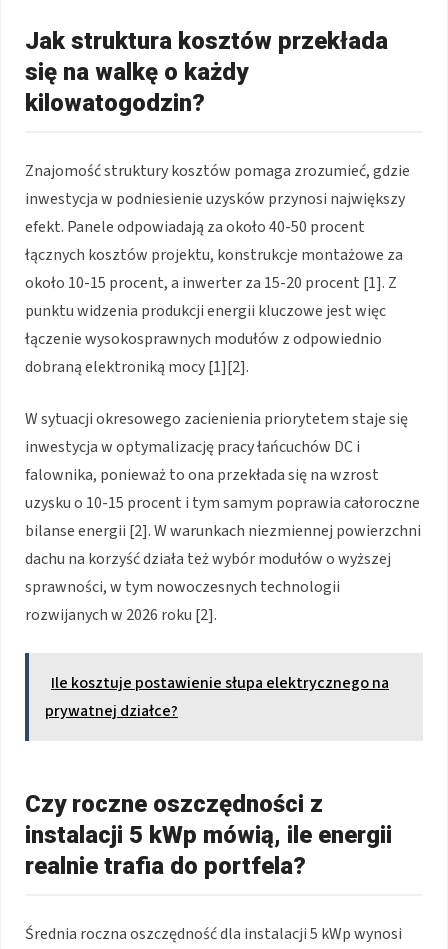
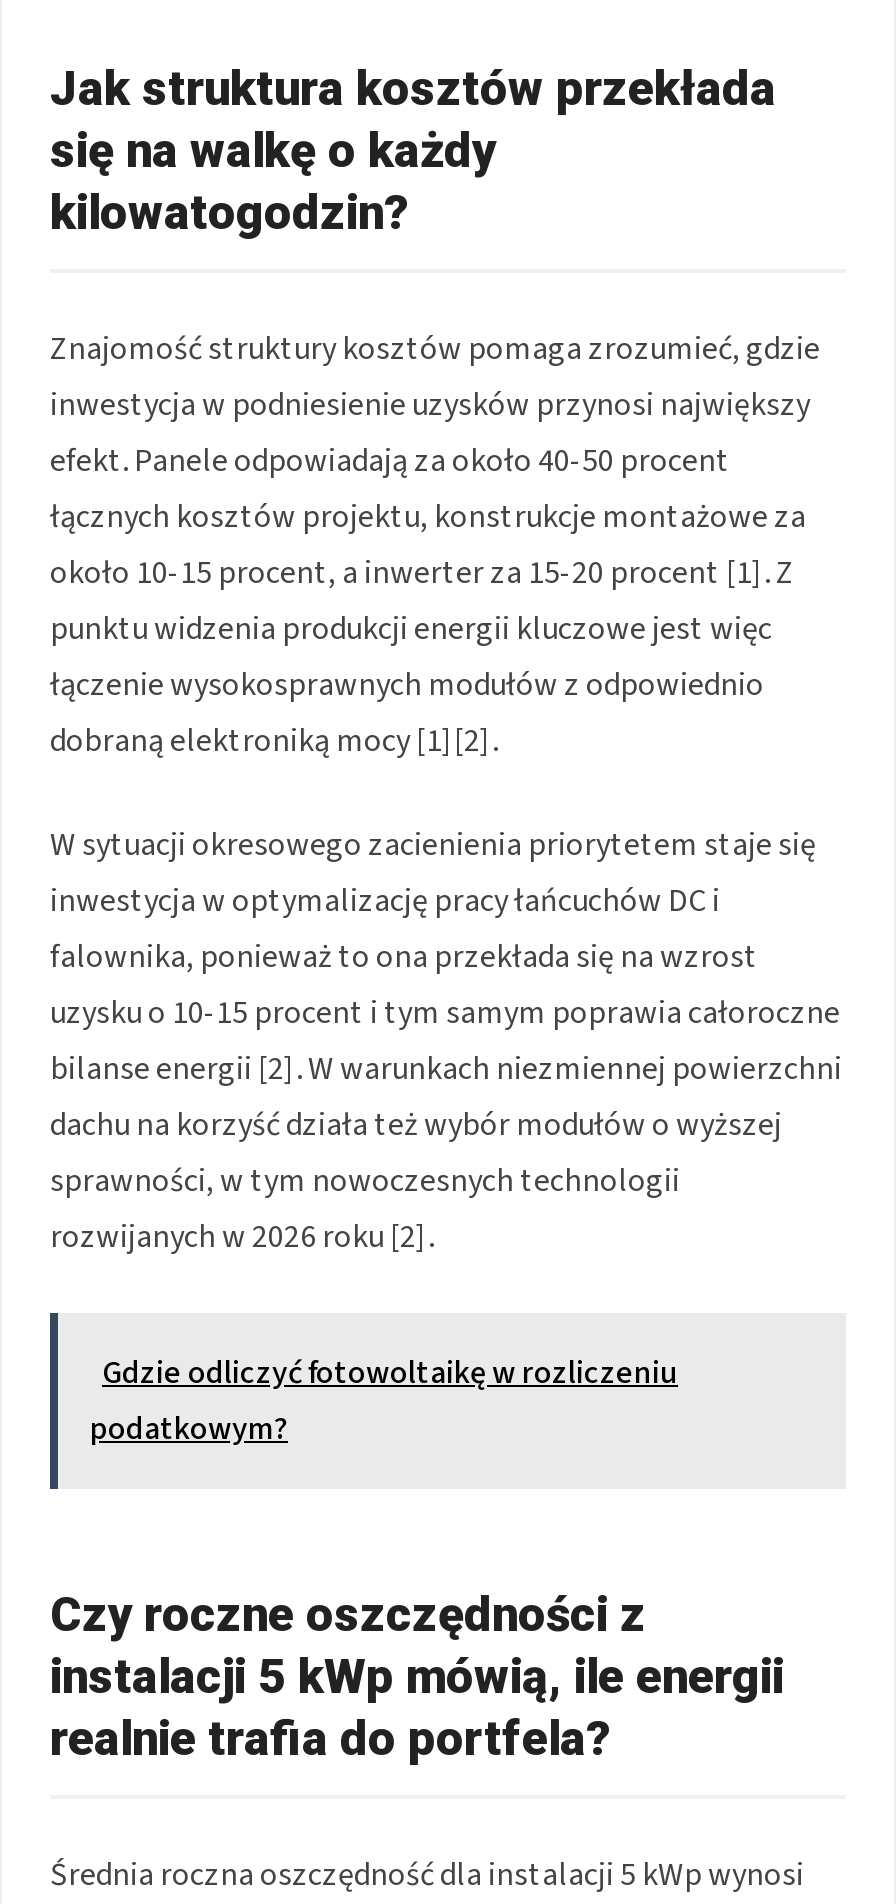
[45,671,389,721] Ile kosztuje postawienie słupa elektrycznego na | prywatnej działce? -> [90,1350,678,1450] Gdzie odliczyć fotowoltaikę w rozliczeniu | podatkowym?

